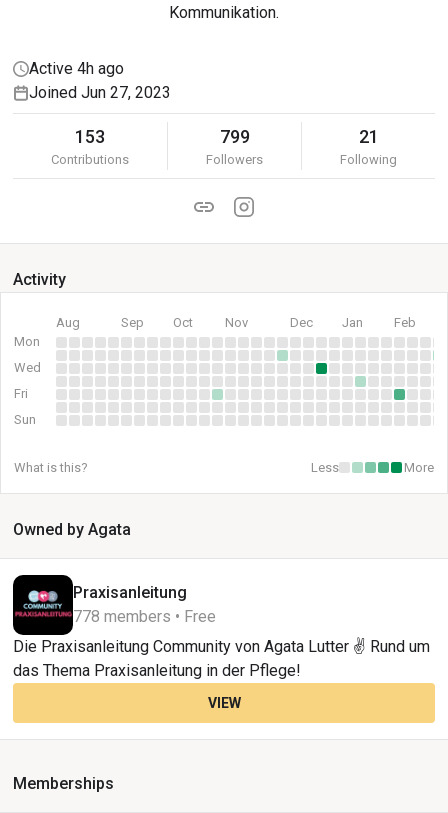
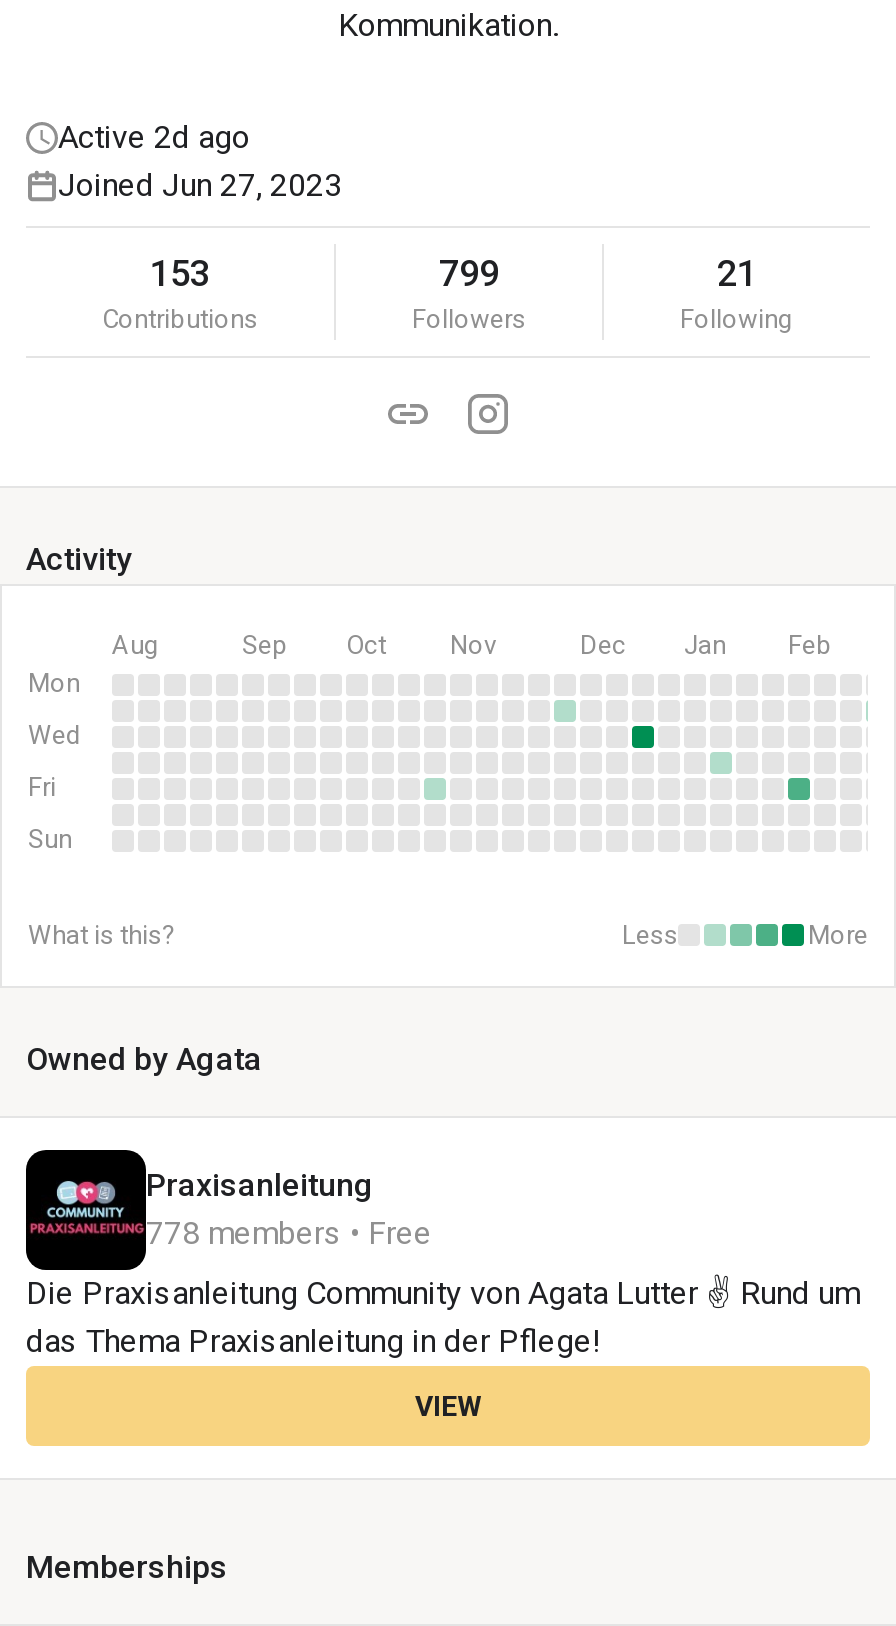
[29,59,124,78] Active 4h ago -> [58,118,250,156] Active 2d ago

